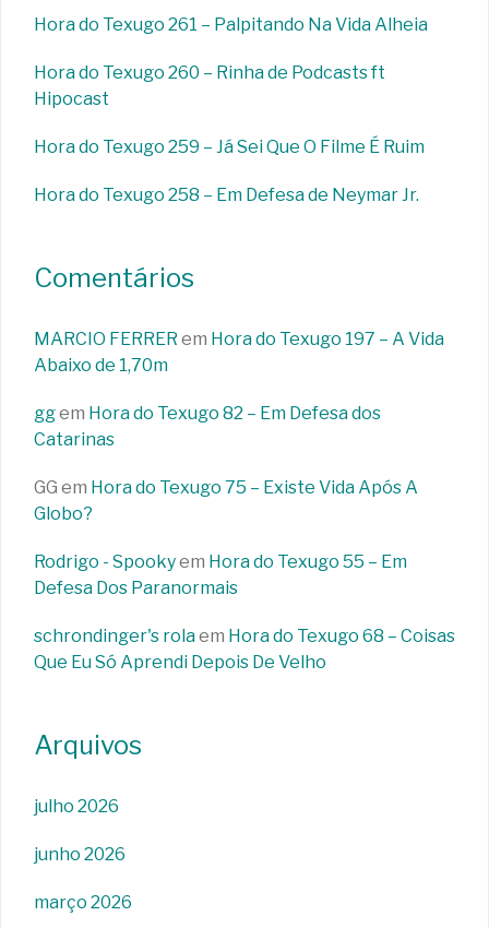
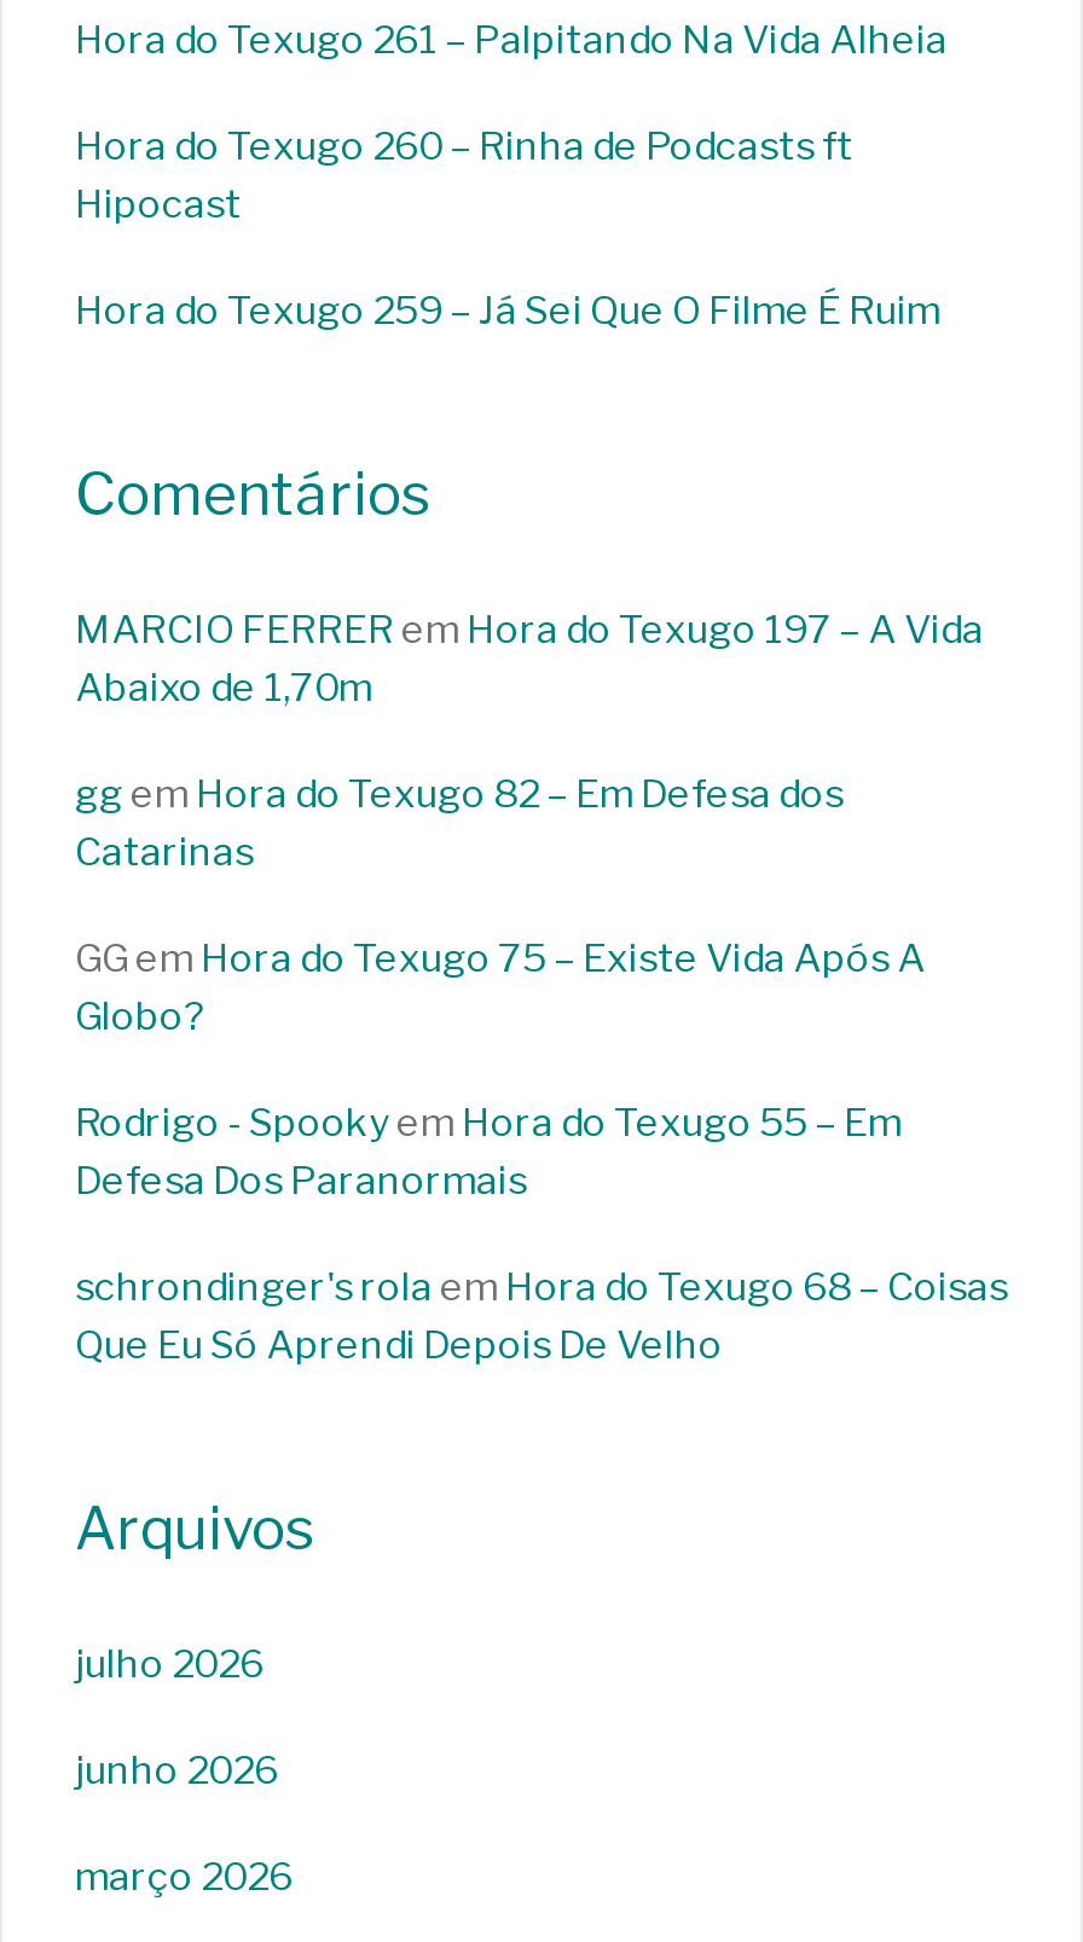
[34,185,419,206] Hora do Texugo 258 – Em Defesa de Neymar Jr. -> none

